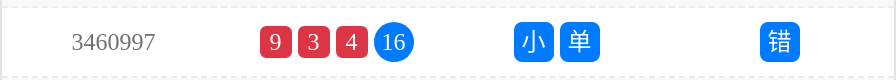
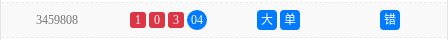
[72,28,282,56] 3460997 | 9 -> [36,13,160,27] 3459808 | 1 | 0
[346,28,546,56] 4 | 16 | 小 -> [191,13,273,27] 04 | 大

